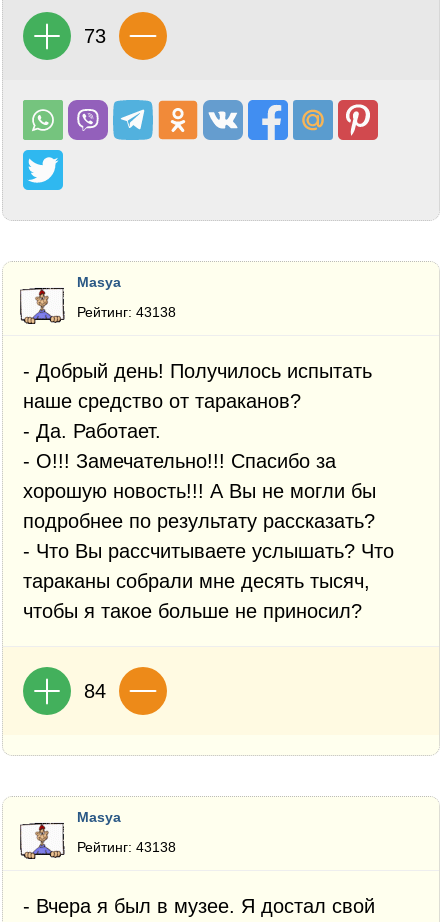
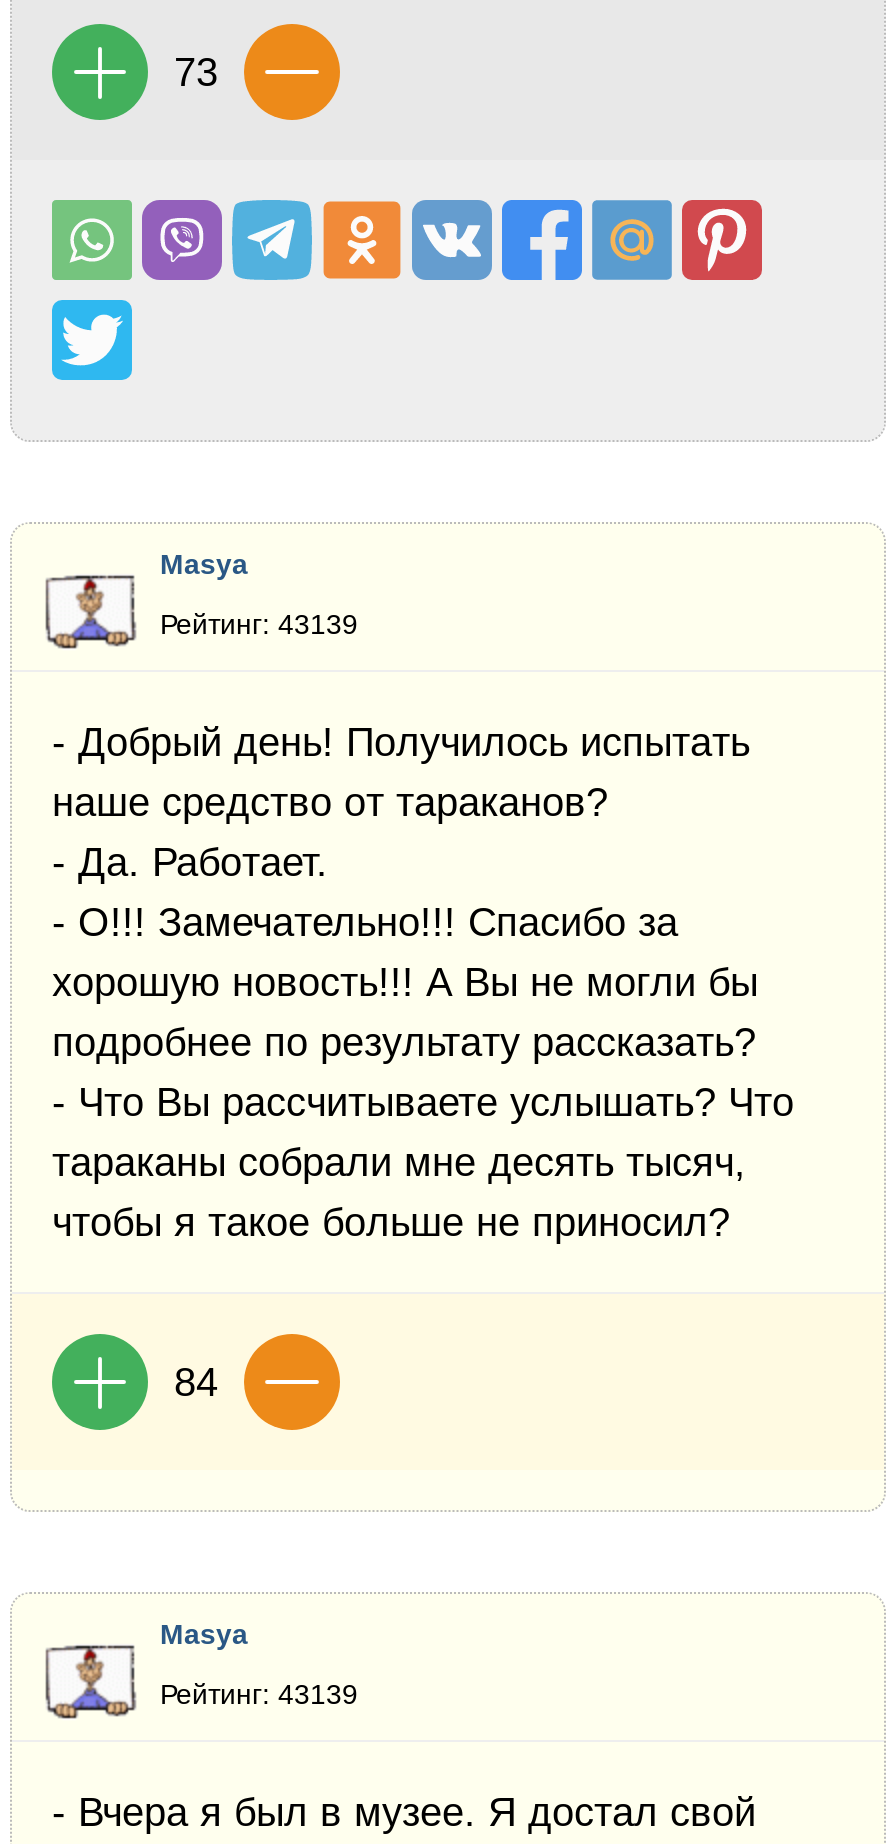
[77,304,176,320] Рейтинг: 43138 -> [160,608,358,640] Рейтинг: 43139
[77,839,176,855] Рейтинг: 43138 -> [160,1678,358,1710] Рейтинг: 43139

